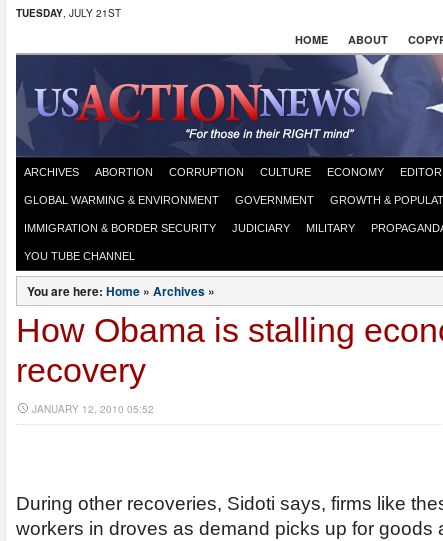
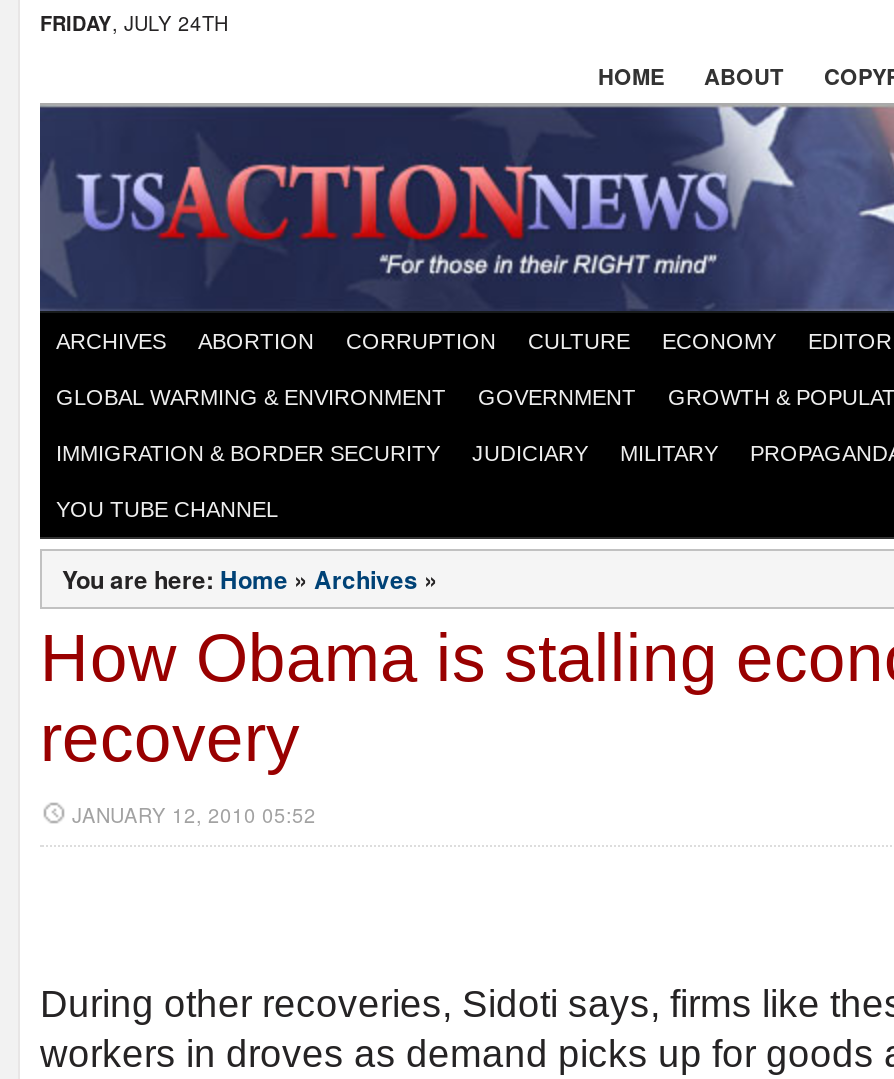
[16,6,121,20] TUESDAY, JULY 21ST -> [40,9,228,37] FRIDAY, JULY 24TH

